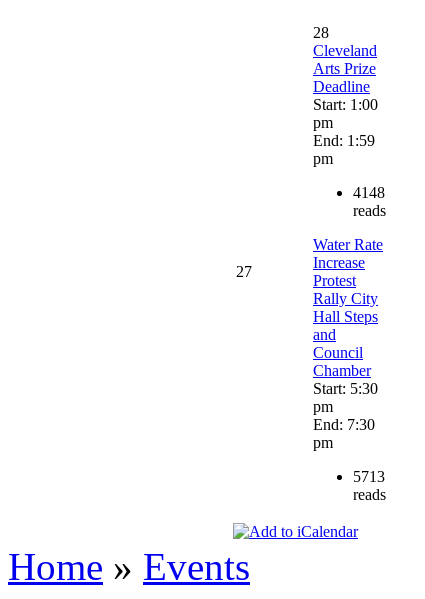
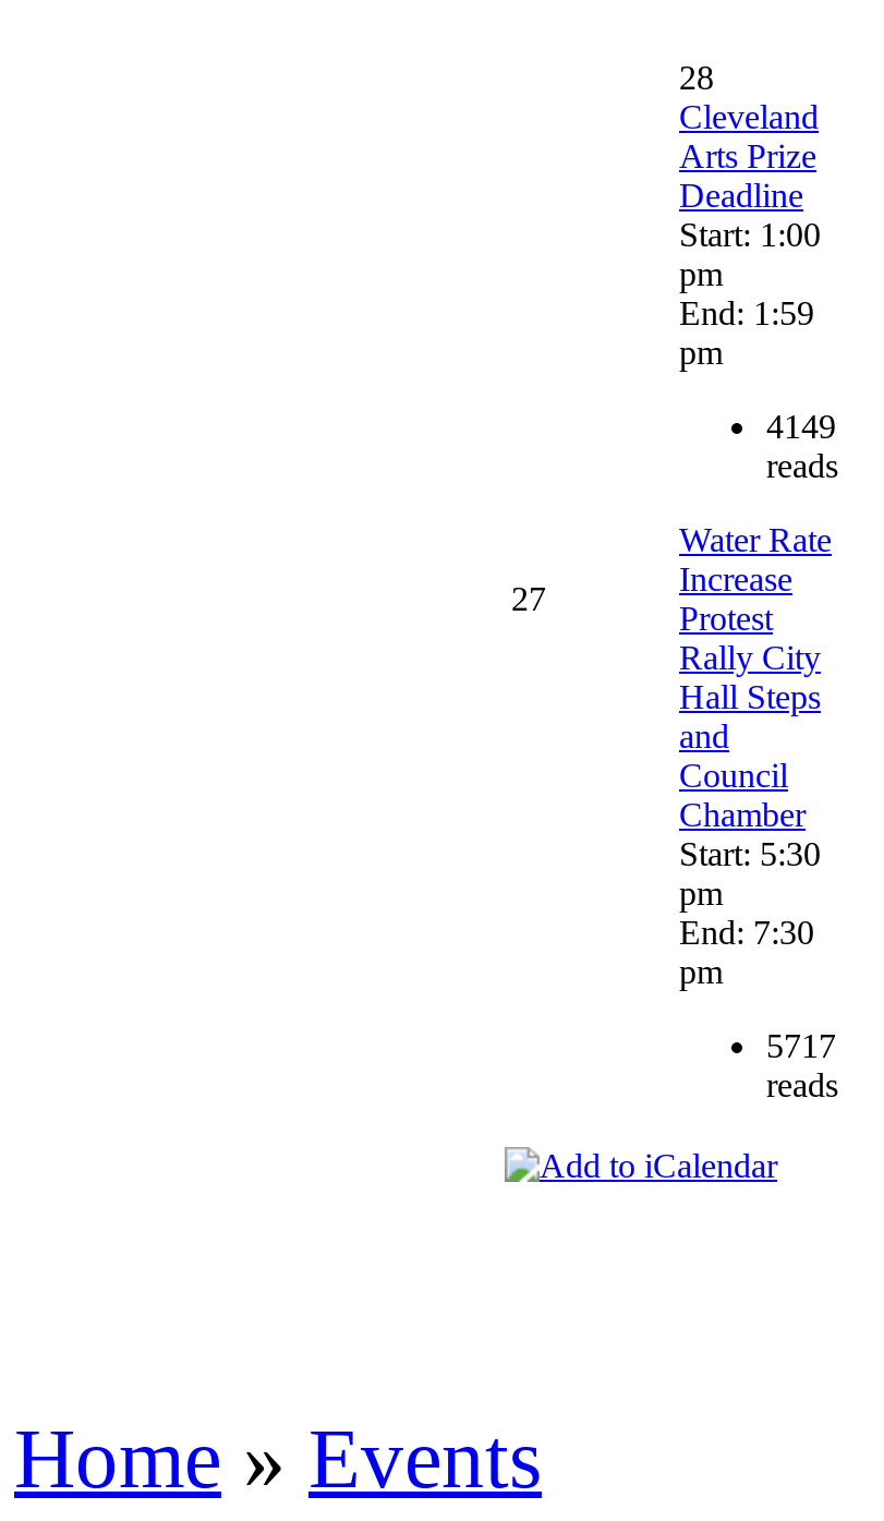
[353,184,385,201] 4148 -> [766,407,836,444] 4149
[353,468,385,485] 5713 -> [766,1027,836,1064] 5717

